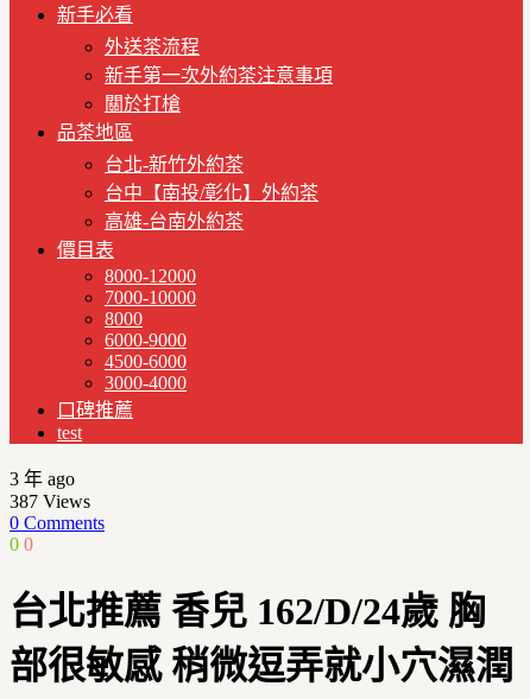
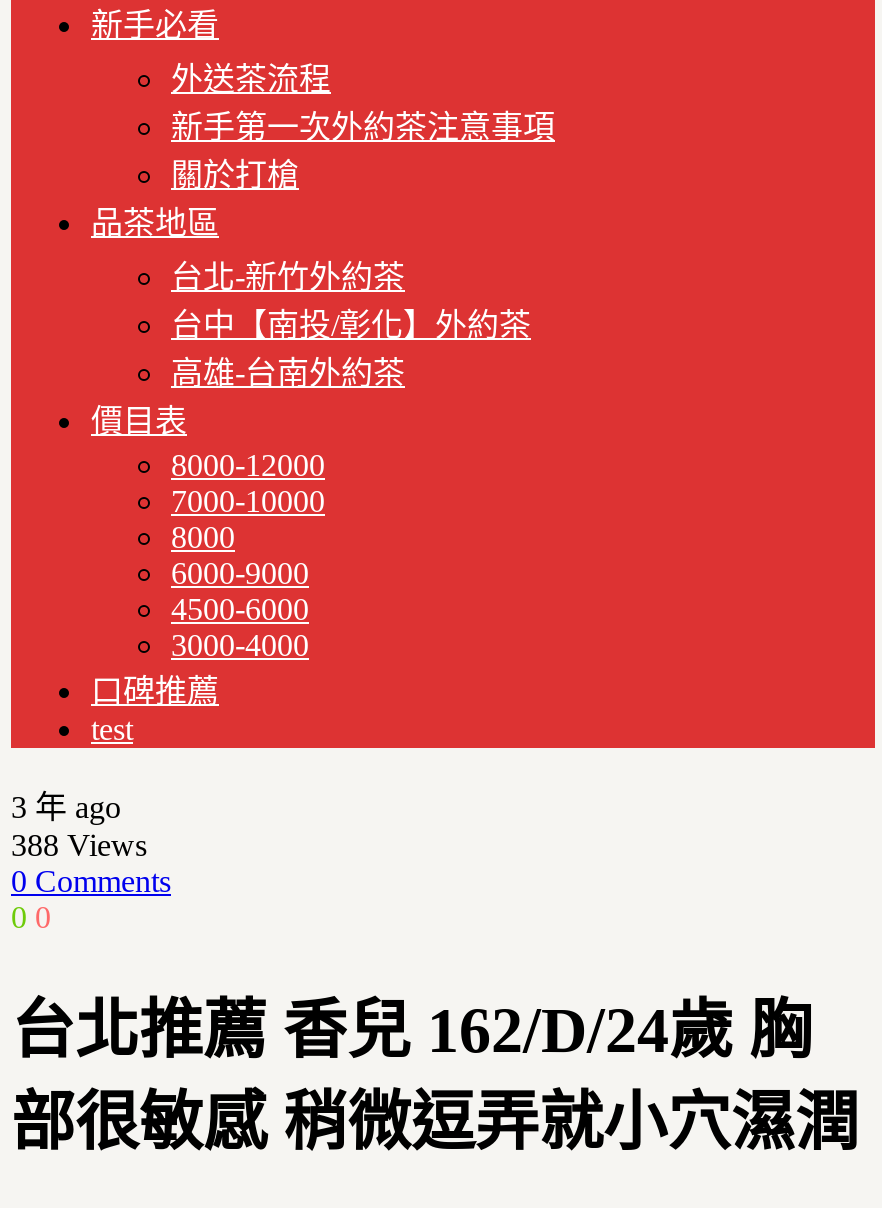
[10,491,90,511] 387 Views -> [11,828,147,862] 388 Views

